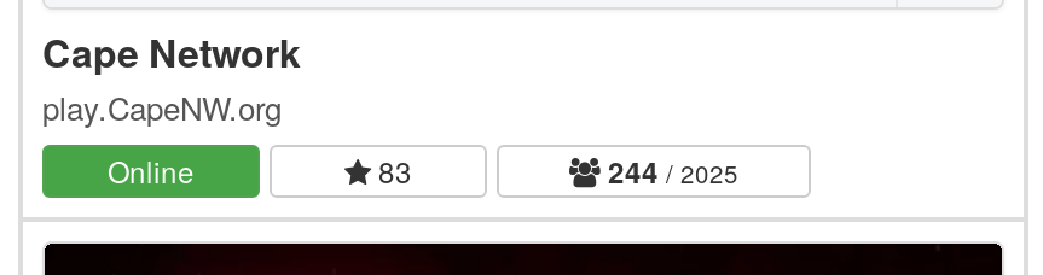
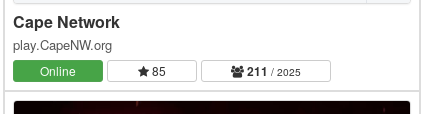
[371,150,412,191] 83 -> [149,62,166,79] 85
[608,150,738,193] 244 / 2025 -> [247,62,301,80] 211 / 2025

